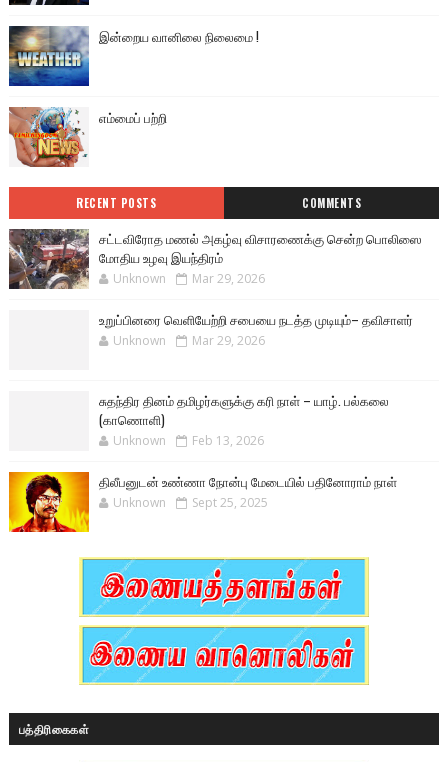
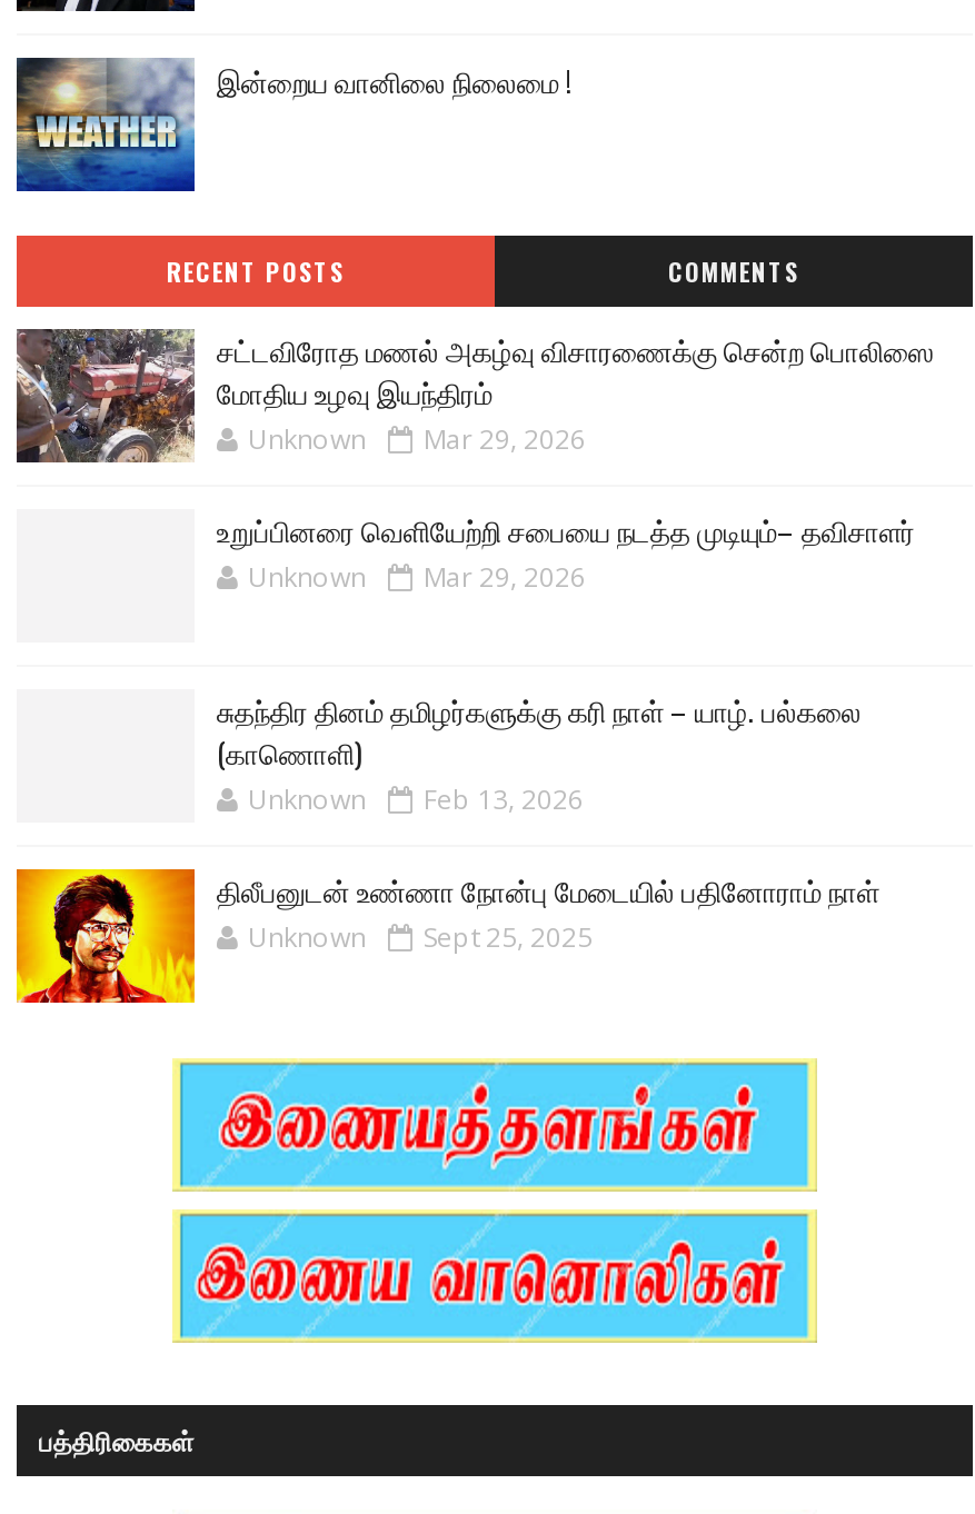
[9,107,167,168] [image] | எம்மைப் பற்றி -> none

